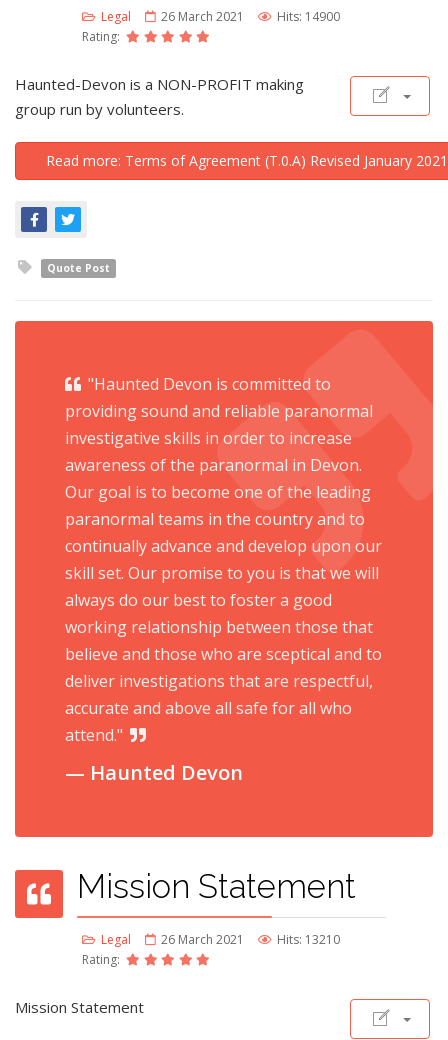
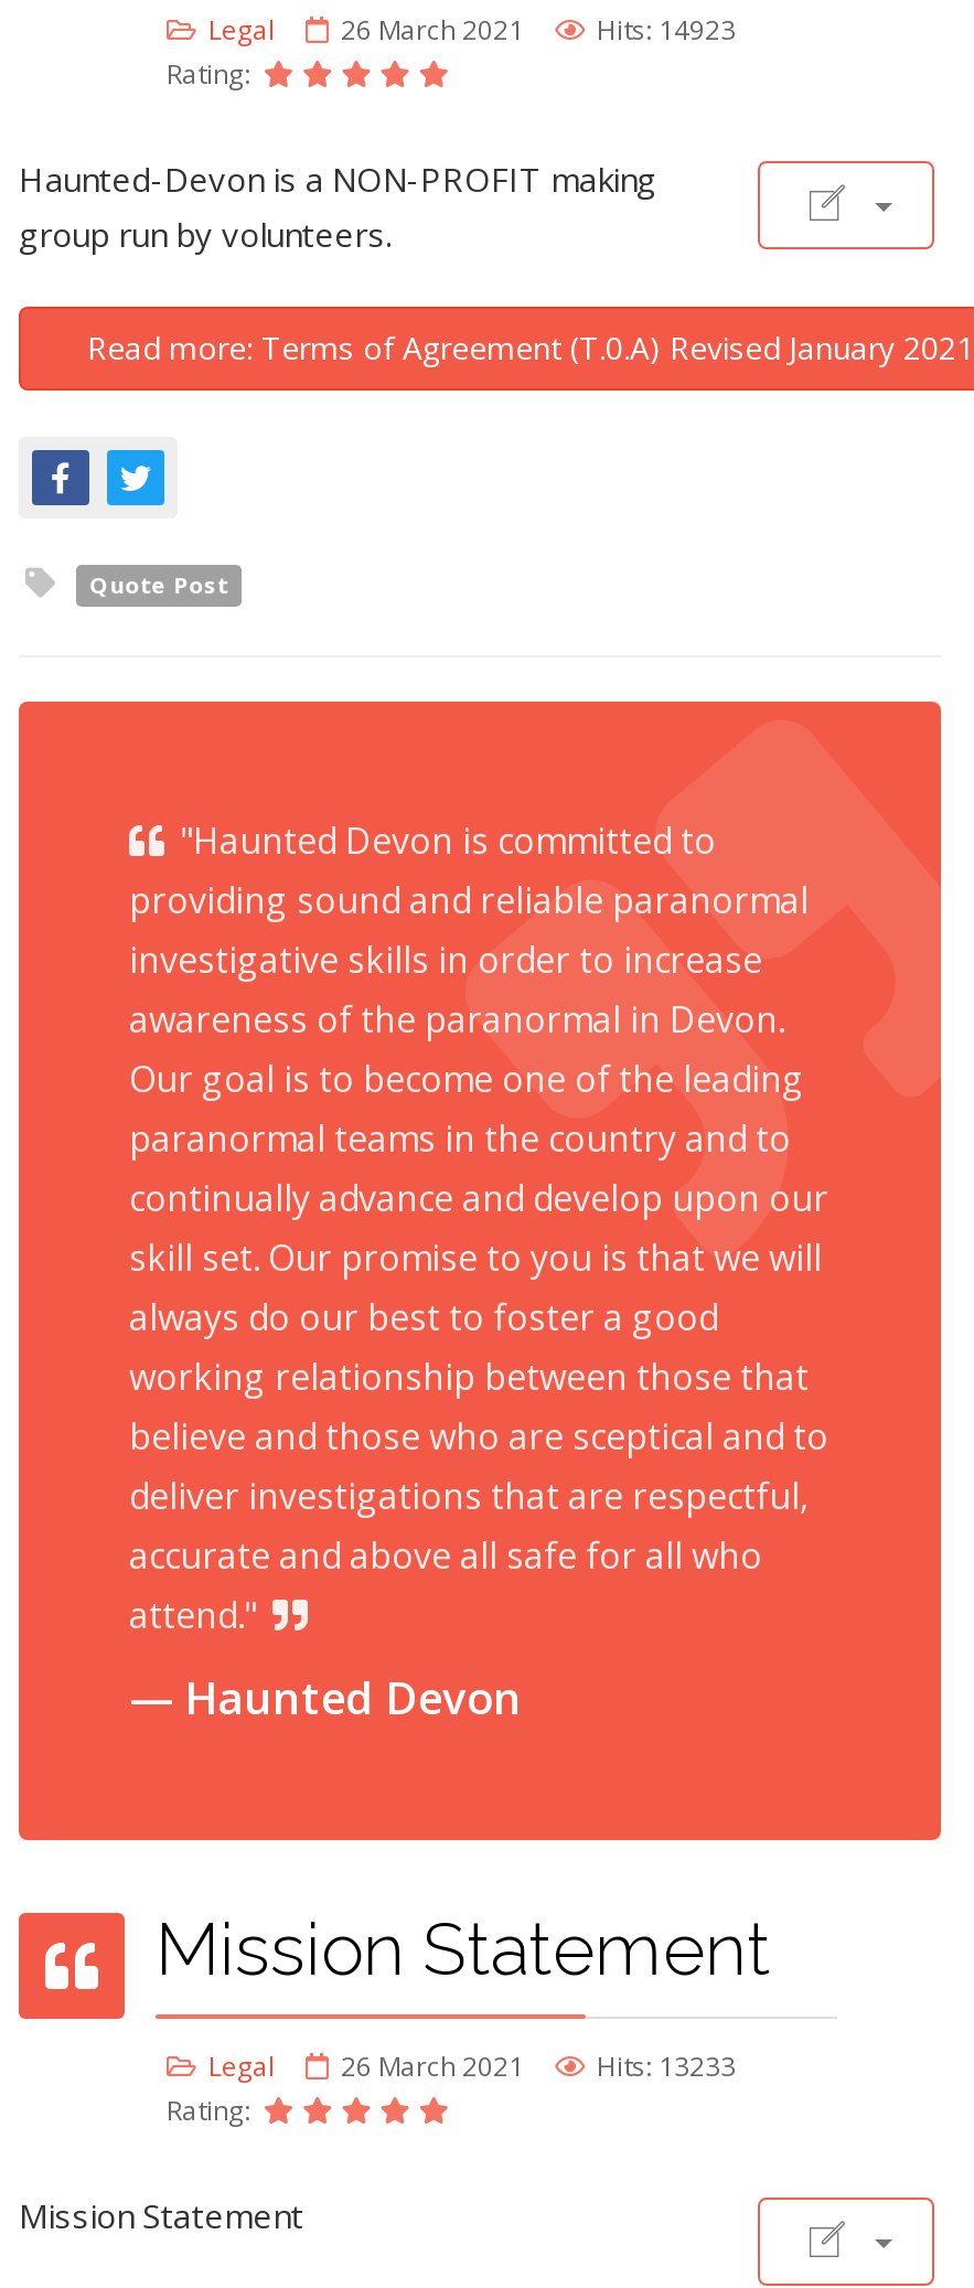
[101,8,340,25] Legal 26 March 2021 Hits: 14900 -> [208,11,736,49] Legal 26 March 2021 Hits: 14923
[101,931,340,948] Legal 26 March 2021 Hits: 13210 -> [208,2048,736,2085] Legal 26 March 2021 Hits: 13233

